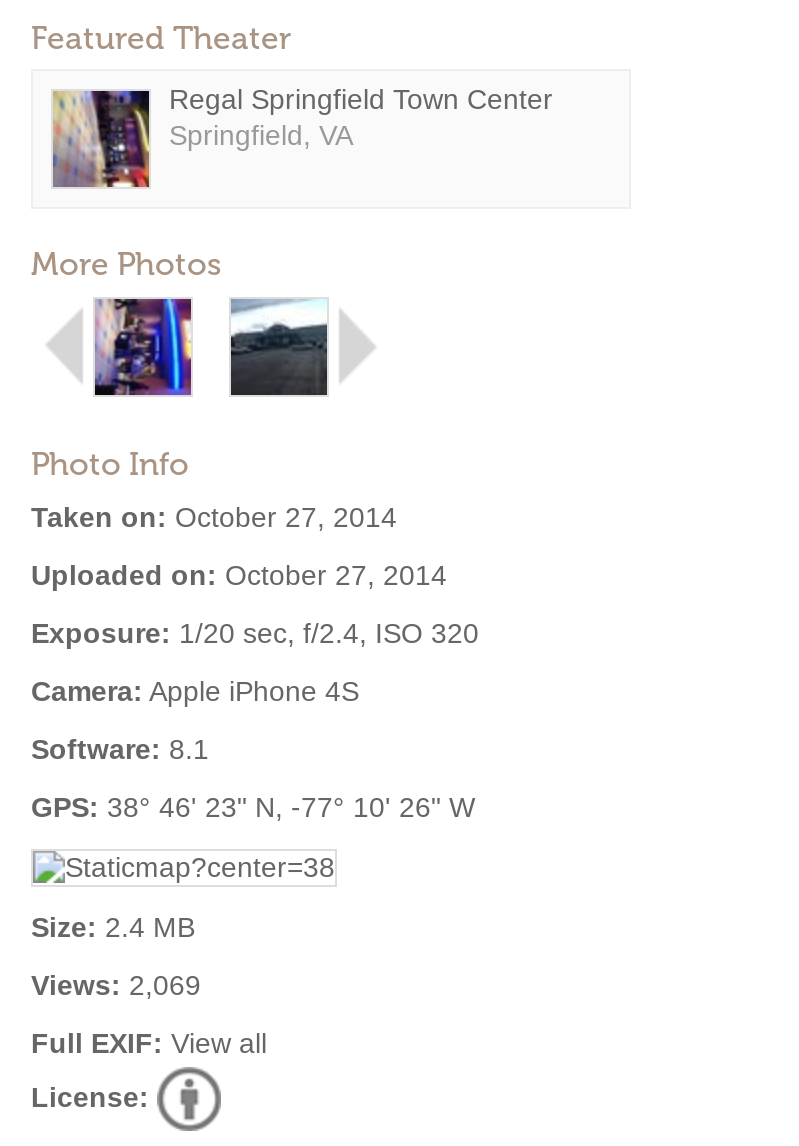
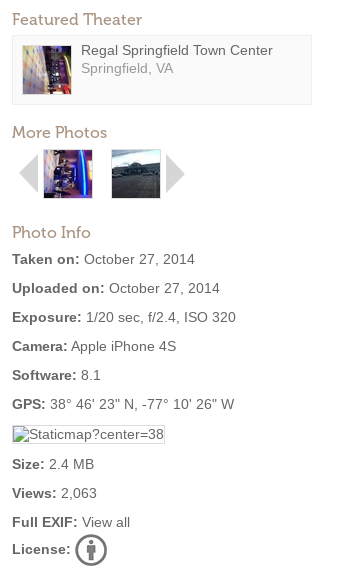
[31,969,201,1001] Views: 2,069 -> [12,485,97,501] Views: 2,063

